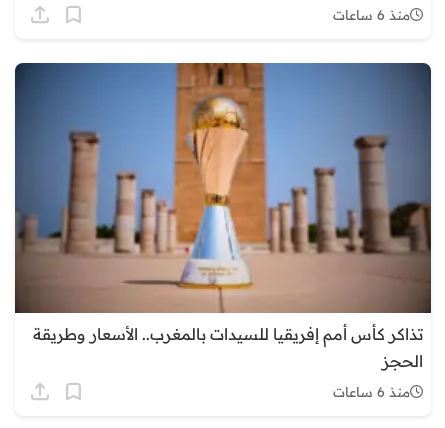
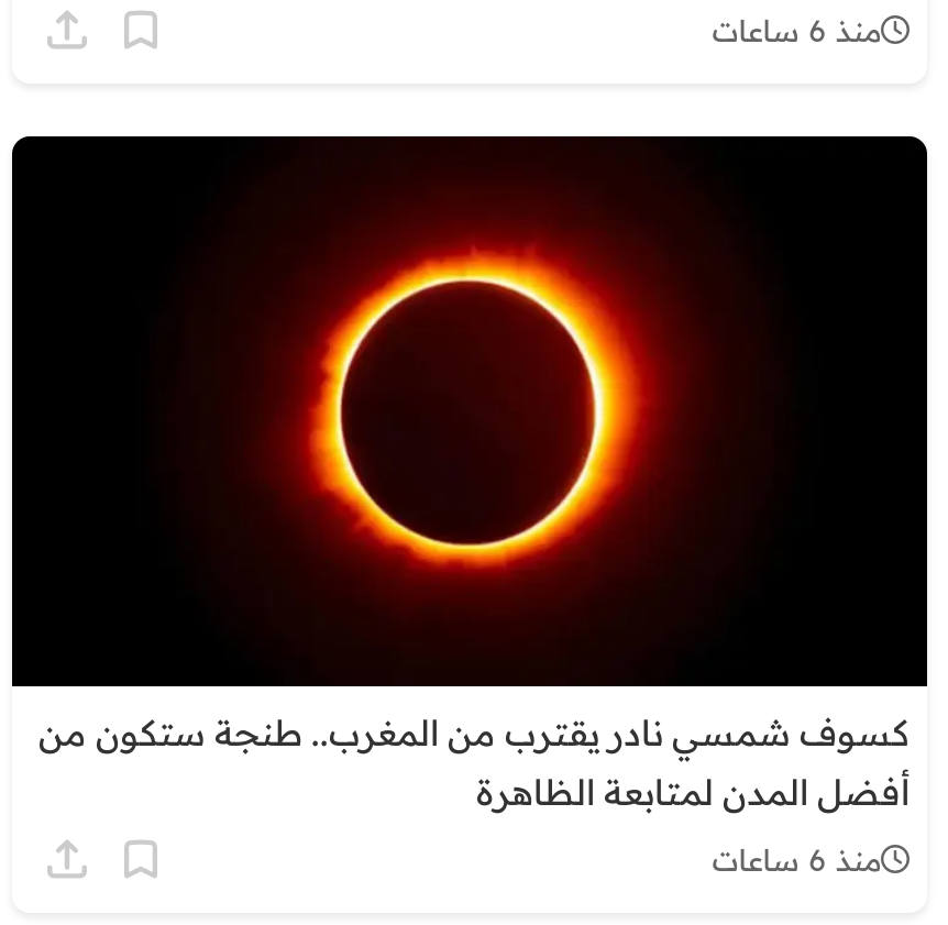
[14,62,432,371] [image] | تذاكر كأس أمم إفريقيا للسيدات بالمغرب.. الأسعار وطريقة | الحجز -> [10,134,929,814] [image] | كسوف شمسي نادر يقترب من المغرب.. طنجة ستكون من | أفضل المدن لمتابعة الظاهرة

